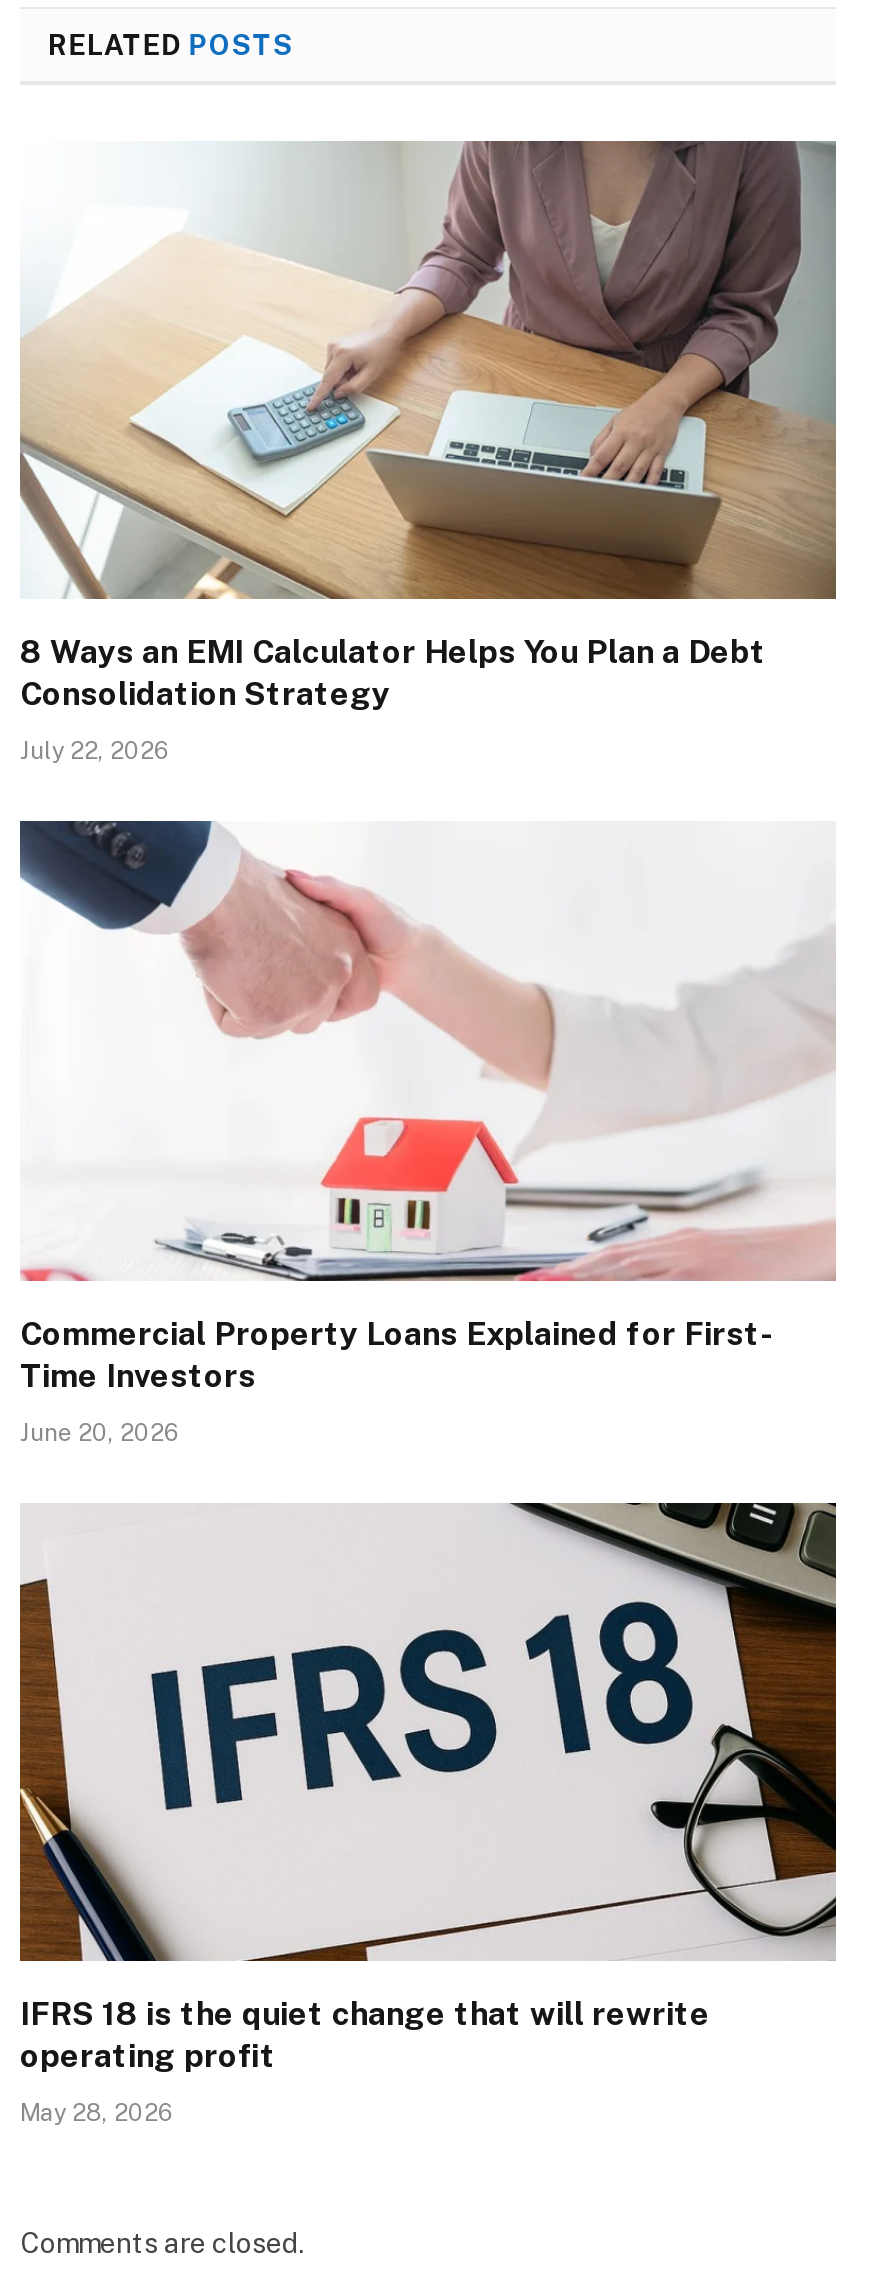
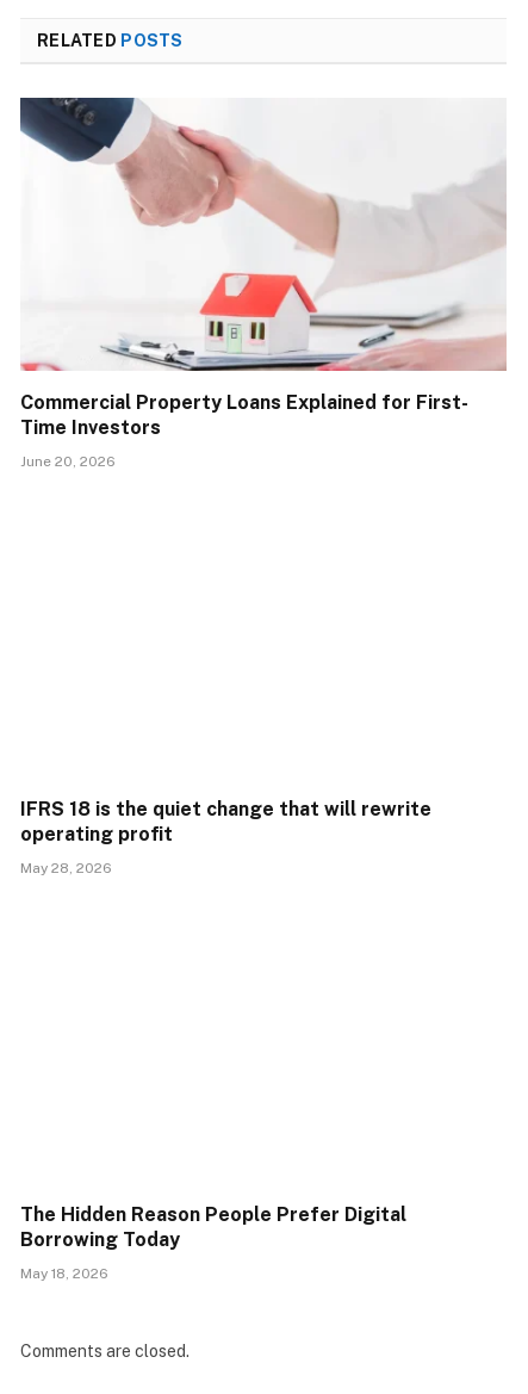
[18,139,838,766] [image] | 8 Ways an EMI Calculator Helps You Plan a Debt | Consolidation Strategy | July 22, 2026 -> none
moved [18,817,588,1099] -> [19,95,359,264]: [image]
moved [20,1109,834,2128] -> [20,269,505,876]: [image] | Commercial Property Loans Explained for First- | Time Investors | June 20, 2026 | IFRS 18 is the quiet change that will rewrite | operating profit | May 28, 2026
[18,1501,838,1963] [image] -> none
none -> [20,1204,406,1282] The Hidden Reason People Prefer Digital | Borrowing Today | May 18, 2026

